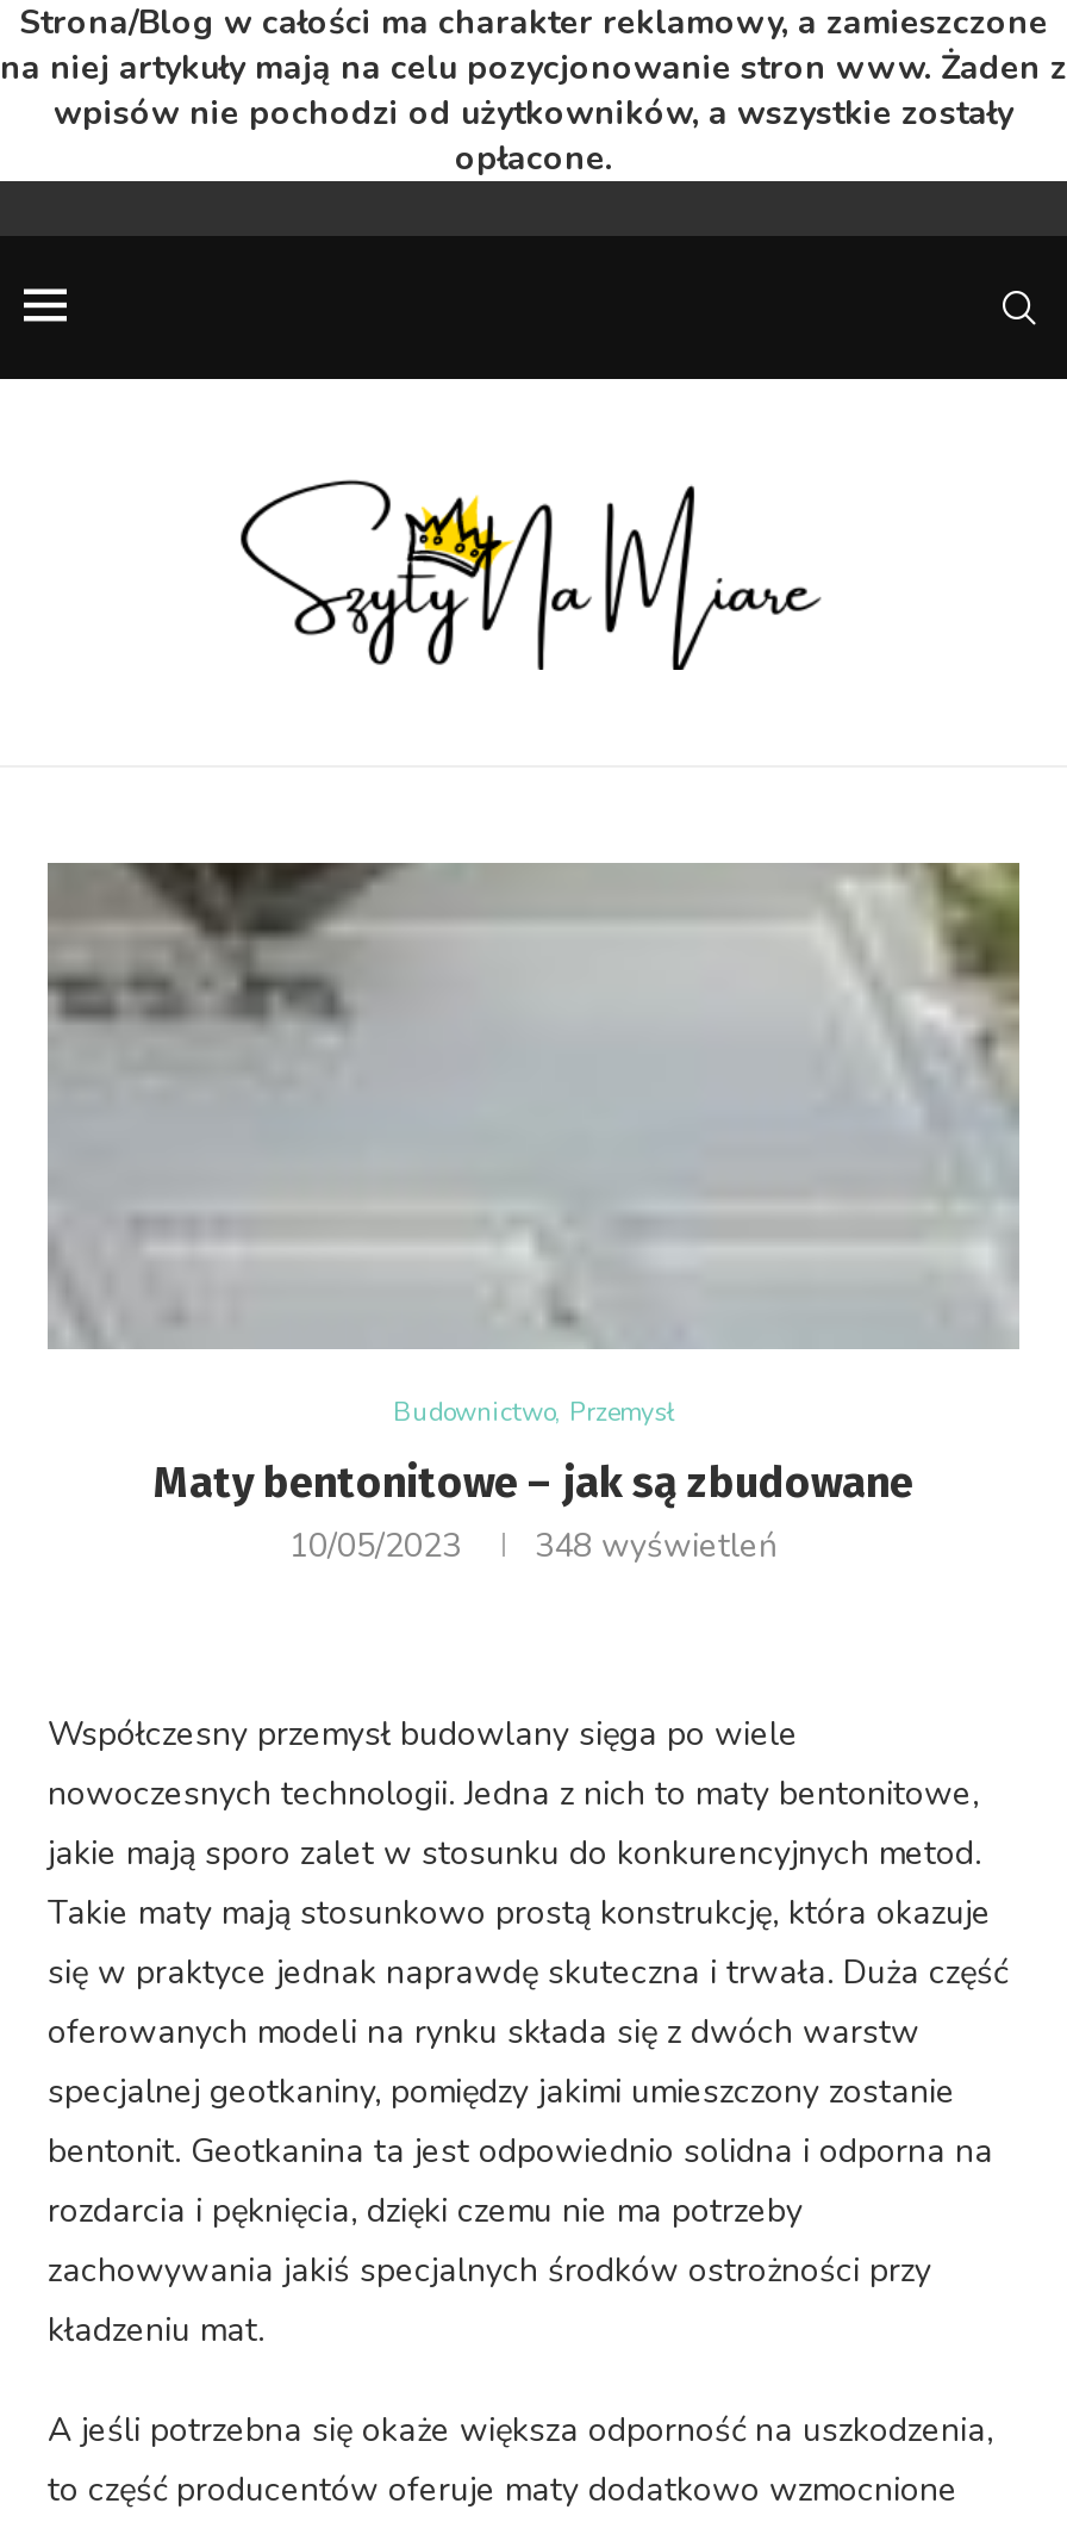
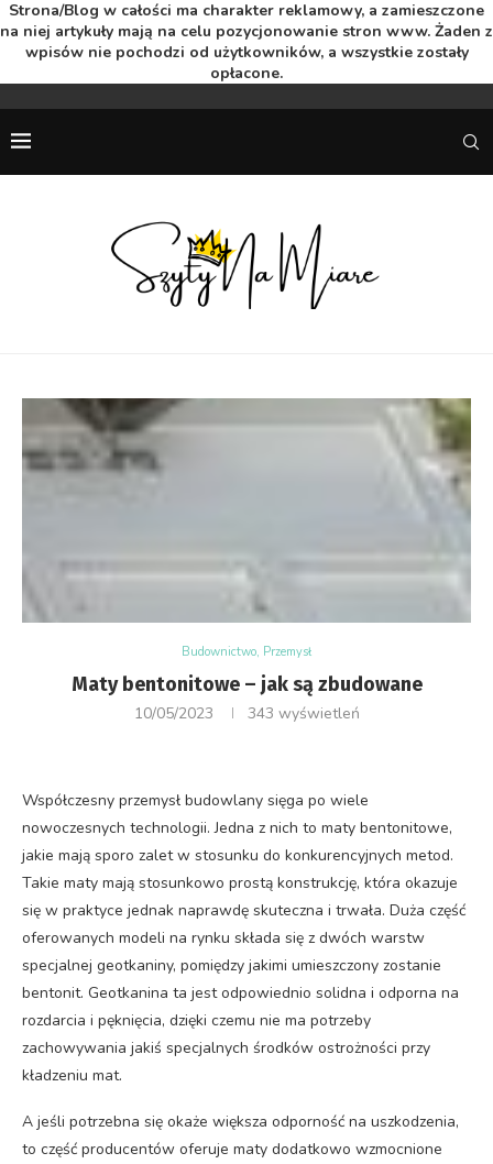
[289,1524,778,1569] 10/05/2023 348 wyświetleń -> [134,703,359,724] 10/05/2023 343 wyświetleń

